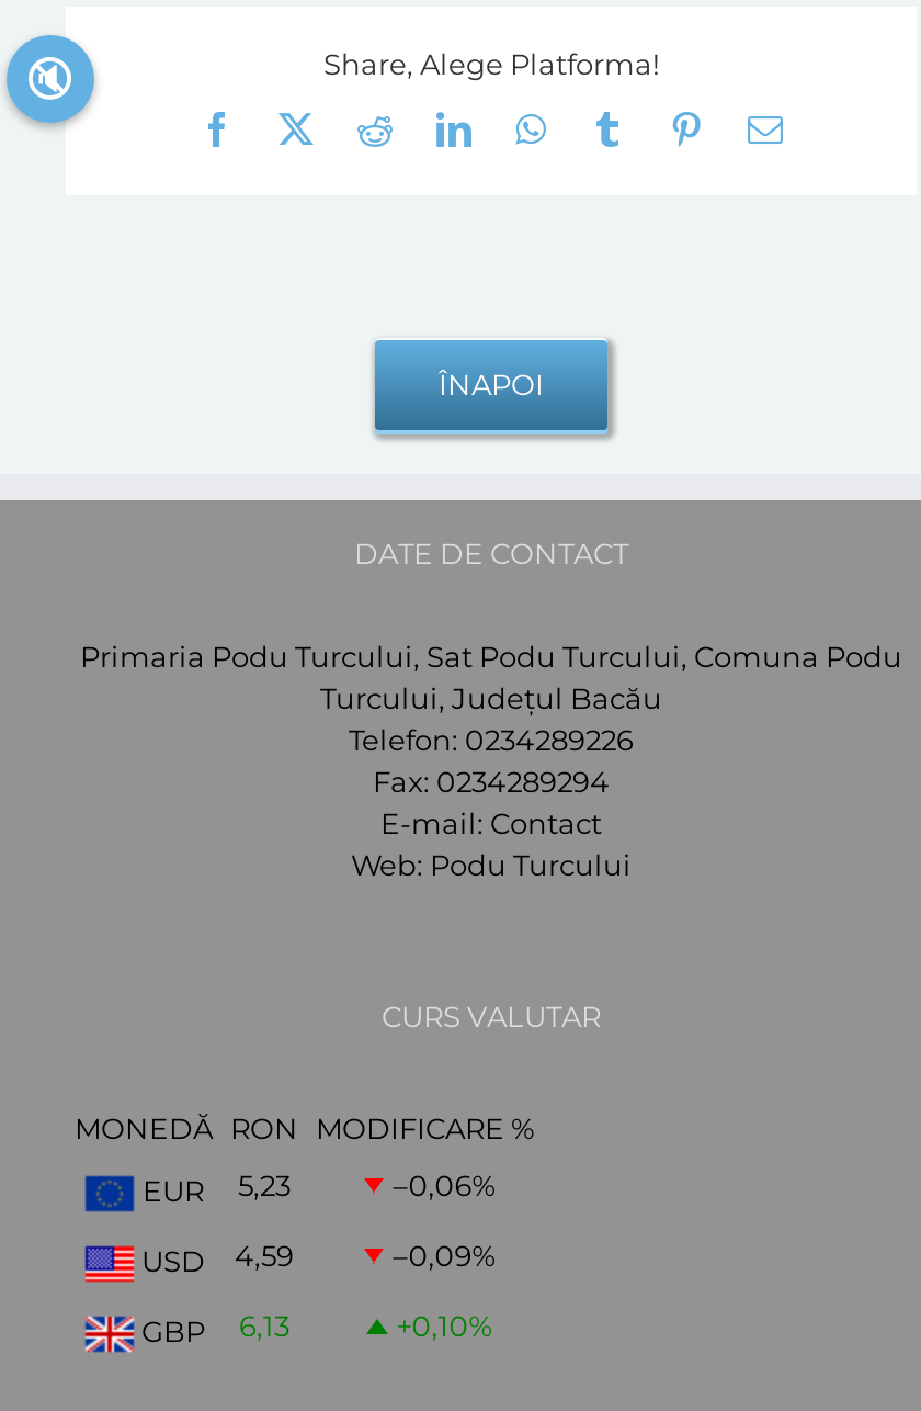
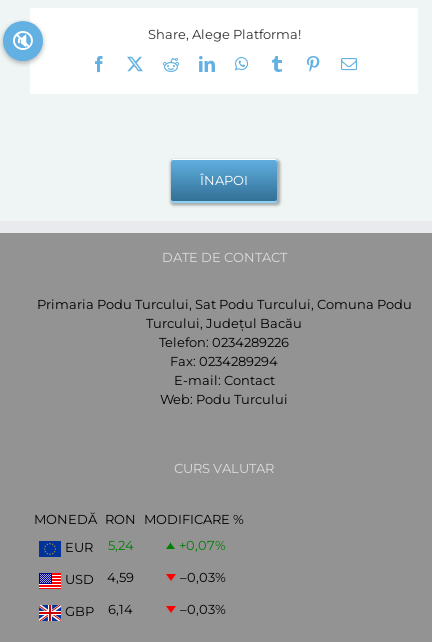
[136,1168,291,1208] EUR 5,23 -> [62,537,133,555] EUR 5,24
[393,1168,496,1203] –0,06% -> [179,537,226,553] +0,07%
[393,1238,496,1273] –0,09% -> [180,569,226,585] –0,03%
[135,1308,289,1348] GBP 6,13 -> [61,601,133,619] GBP 6,14
[396,1308,493,1343] +0,10% -> [180,601,226,617] –0,03%

